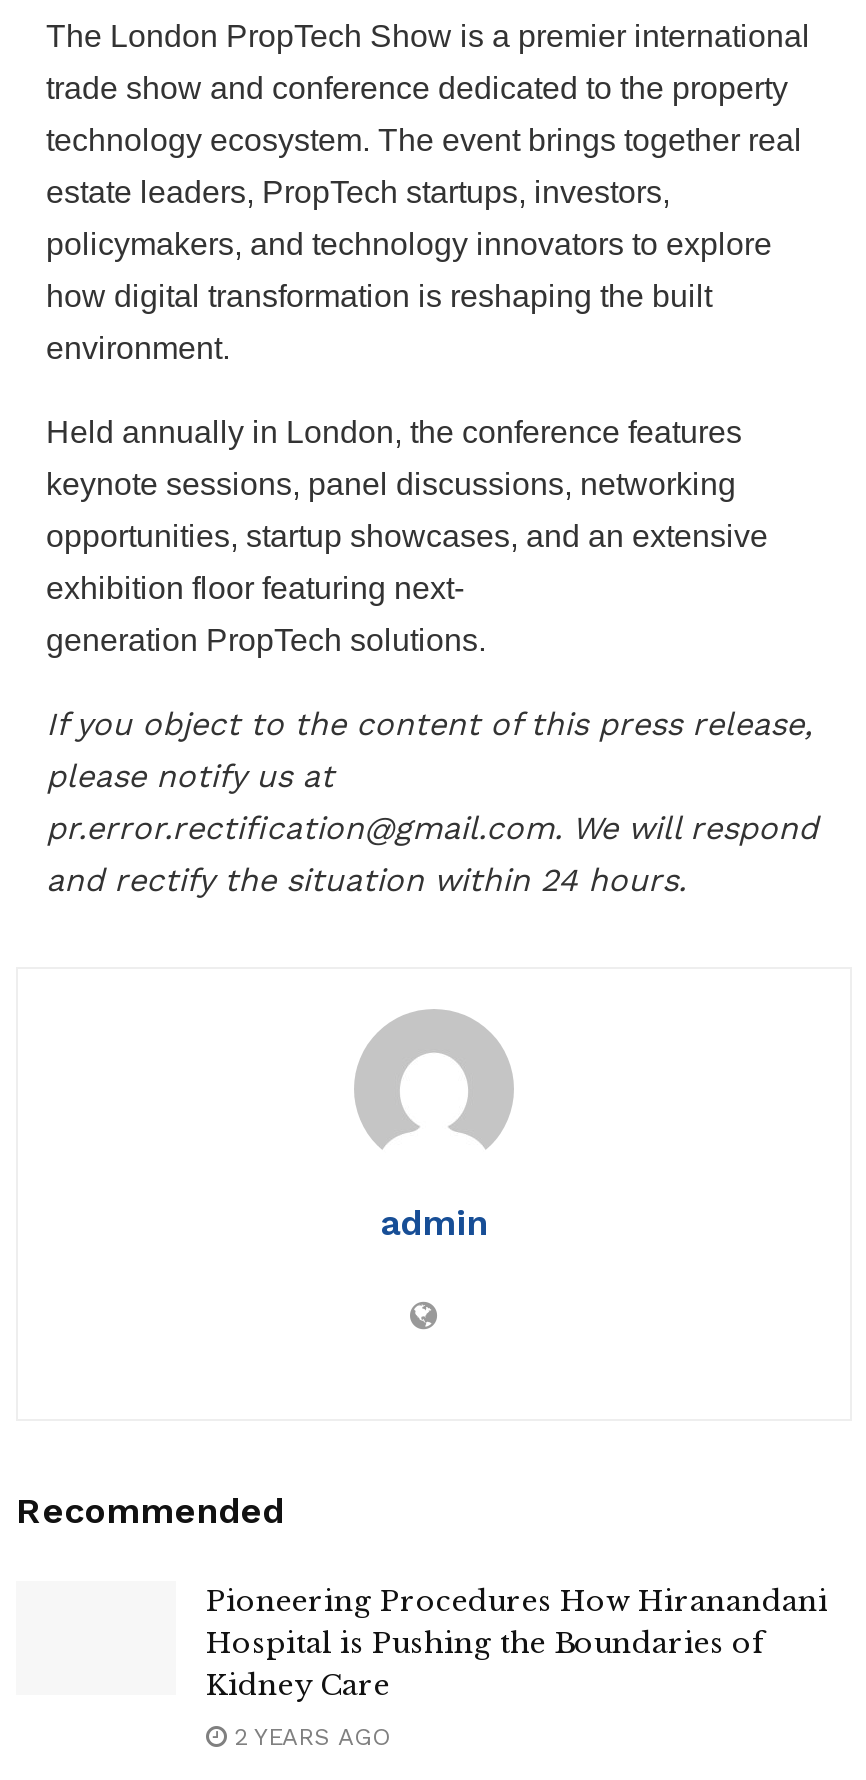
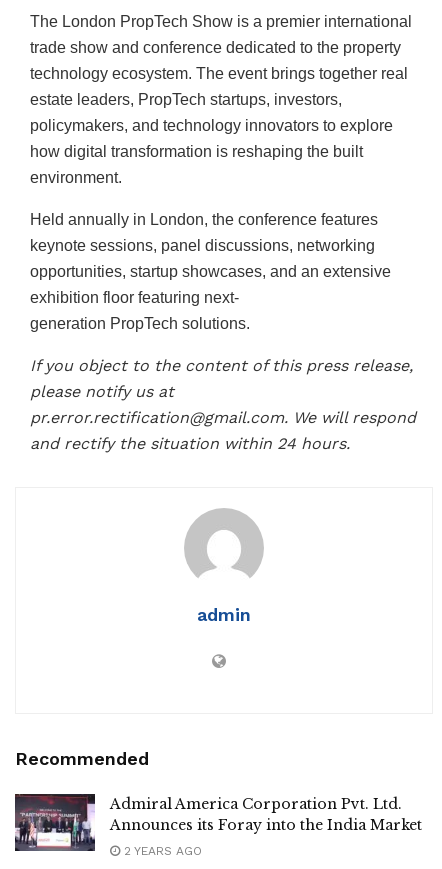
none -> [14,793,96,852] [image]
[206,1583,828,1703] Pioneering Procedures How Hiranandani | Hospital is Pushing the Boundaries of | Kidney Care -> [110,795,422,834] Admiral America Corporation Pvt. Ltd. | Announces its Foray into the India Market

